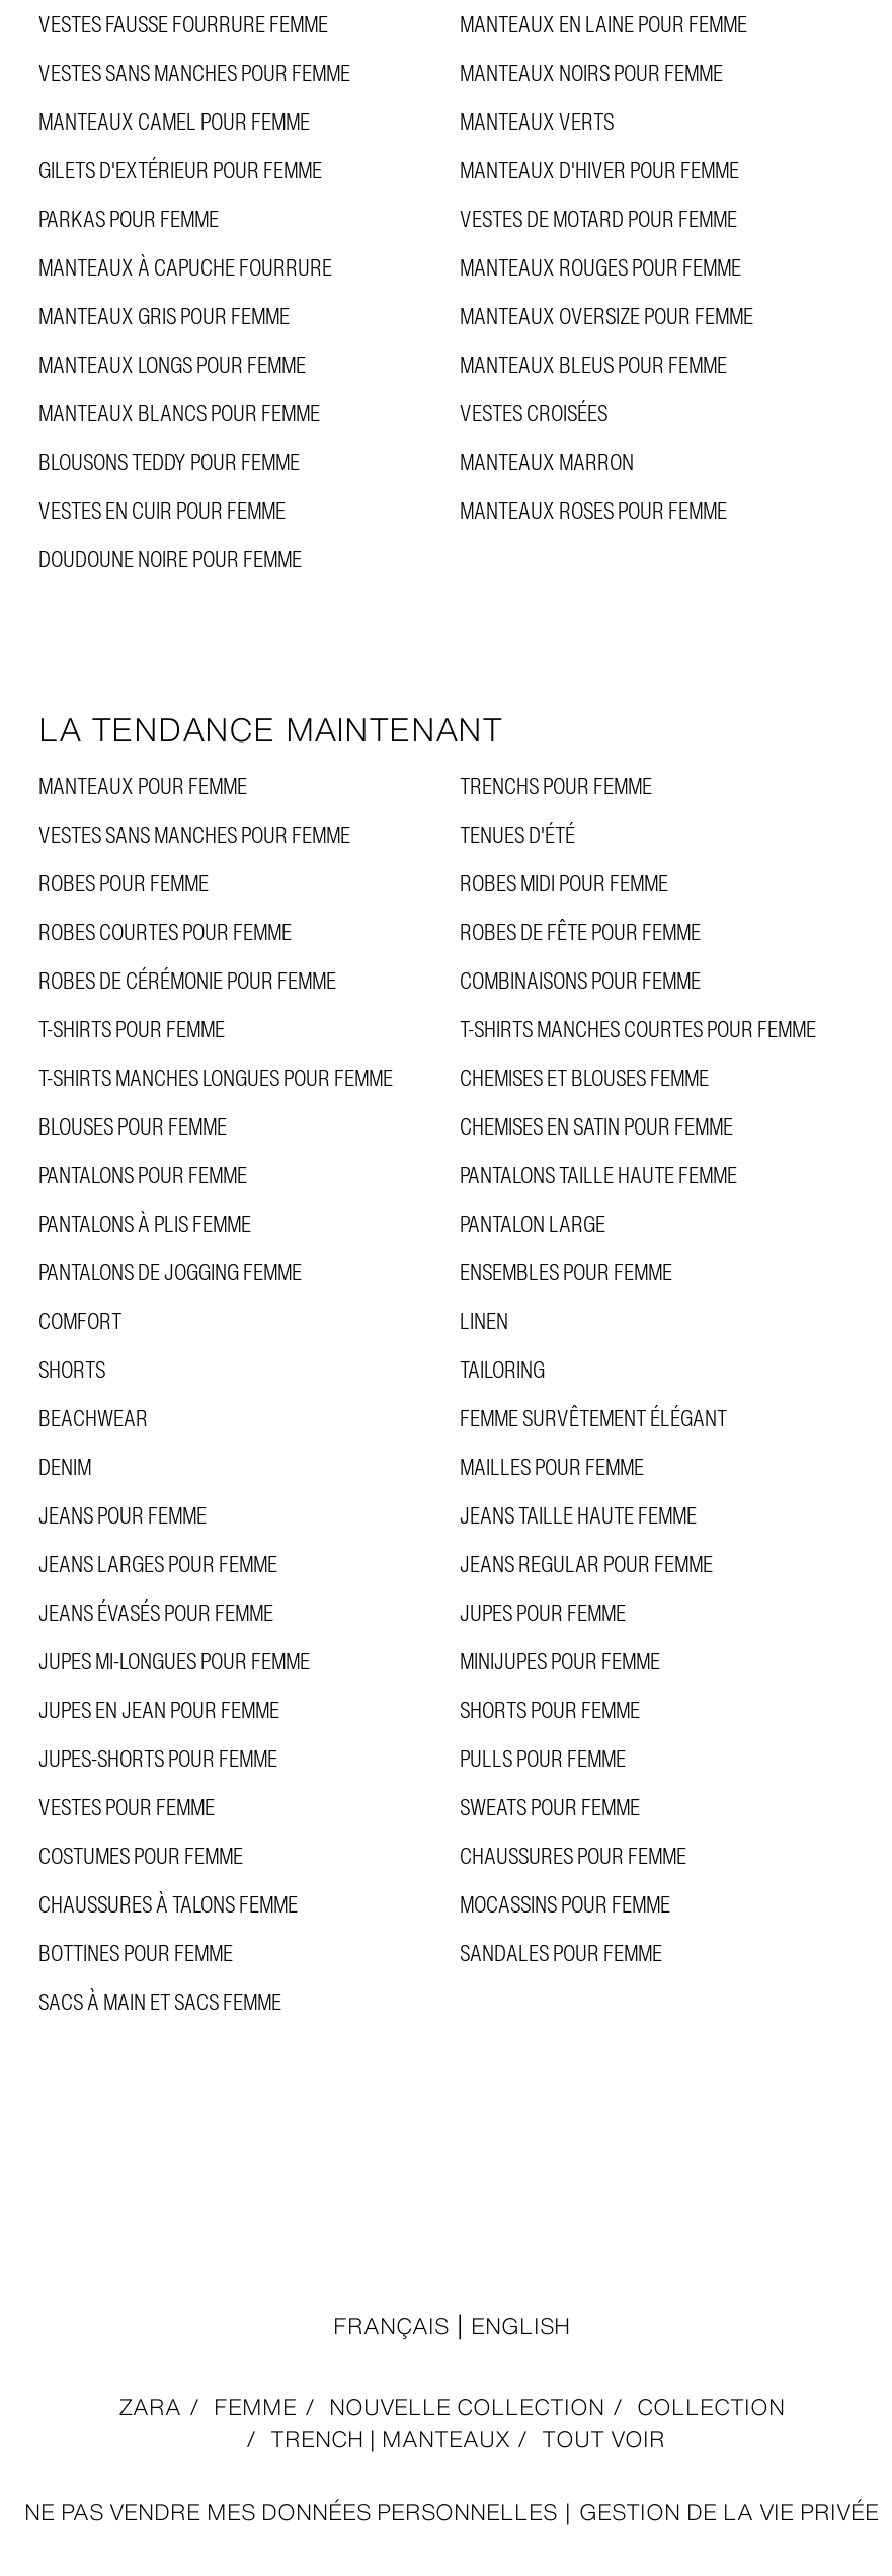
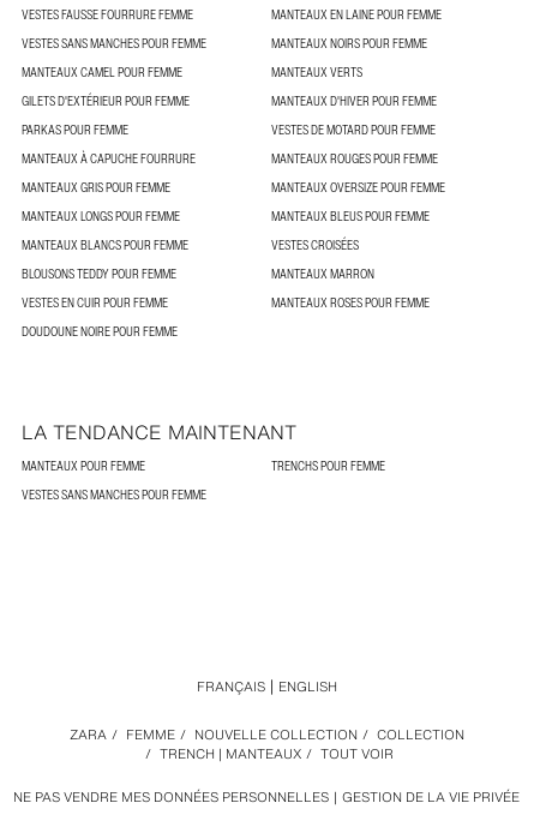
[38,819,816,2018] TENUES D'ÉTÉ | ROBES POUR FEMME | ROBES MIDI POUR FEMME | ROBES COURTES POUR FEMME | ROBES DE FÊTE POUR FEMME | ROBES DE CÉRÉMONIE POUR FEMME | COMBINAISONS POUR FEMME | T-SHIRTS POUR FEMME | T-SHIRTS MANCHES COURTES POUR FEMME | T-SHIRTS MANCHES LONGUES POUR FEMME | CHEMISES ET BLOUSES FEMME | BLOUSES POUR FEMME | CHEMISES EN SATIN POUR FEMME | PANTALONS POUR FEMME | PANTALONS TAILLE HAUTE FEMME | PANTALONS À PLIS FEMME | PANTALON LARGE | PANTALONS DE JOGGING FEMME | ENSEMBLES POUR FEMME | COMFORT | LINEN | SHORTS | TAILORING | BEACHWEAR | FEMME SURVÊTEMENT ÉLÉGANT | DENIM | MAILLES POUR FEMME | JEANS POUR FEMME | JEANS TAILLE HAUTE FEMME | JEANS LARGES POUR FEMME | JEANS REGULAR POUR FEMME | JEANS ÉVASÉS POUR FEMME | JUPES POUR FEMME | JUPES MI-LONGUES POUR FEMME | MINIJUPES POUR FEMME | JUPES EN JEAN POUR FEMME | SHORTS POUR FEMME | JUPES-SHORTS POUR FEMME | PULLS POUR FEMME | VESTES POUR FEMME | SWEATS POUR FEMME | COSTUMES POUR FEMME | CHAUSSURES POUR FEMME | CHAUSSURES À TALONS FEMME | MOCASSINS POUR FEMME | BOTTINES POUR FEMME | SANDALES POUR FEMME | SACS À MAIN ET SACS FEMME -> none

